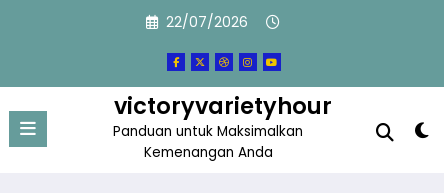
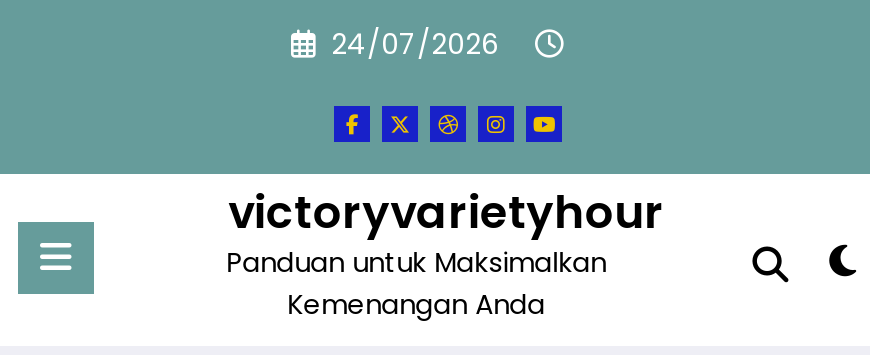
[166,12,248,32] 22/07/2026 -> [331,24,499,64] 24/07/2026

